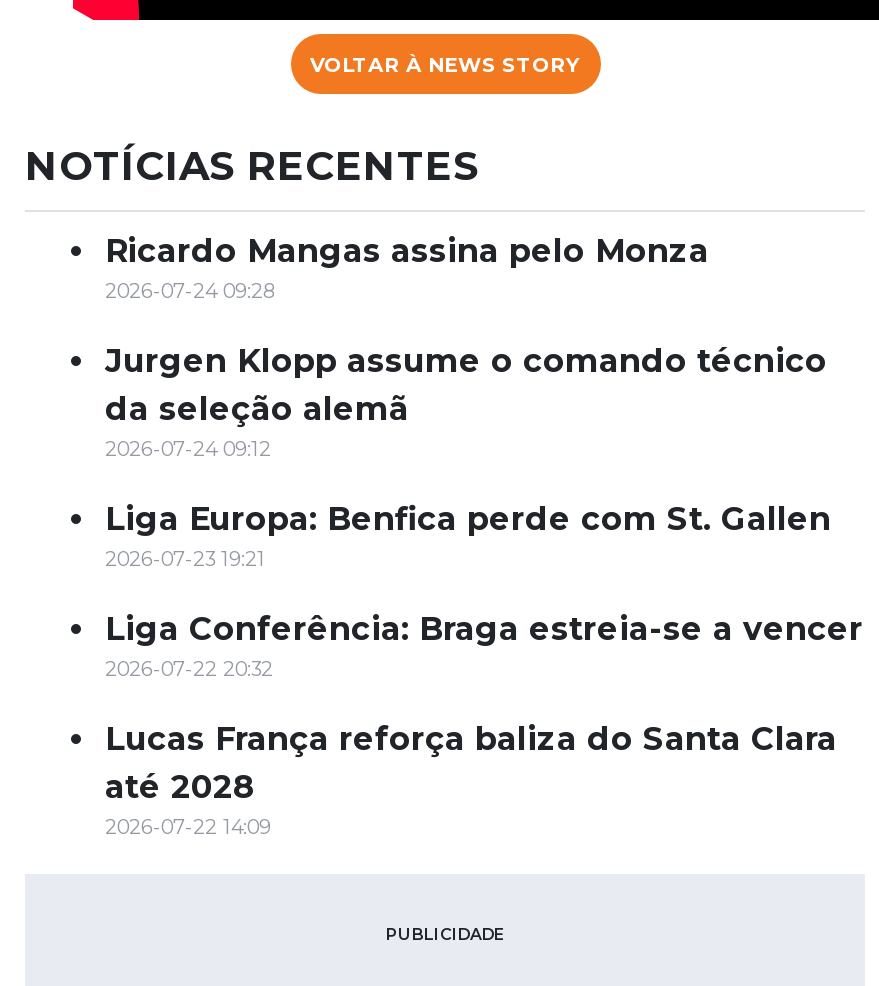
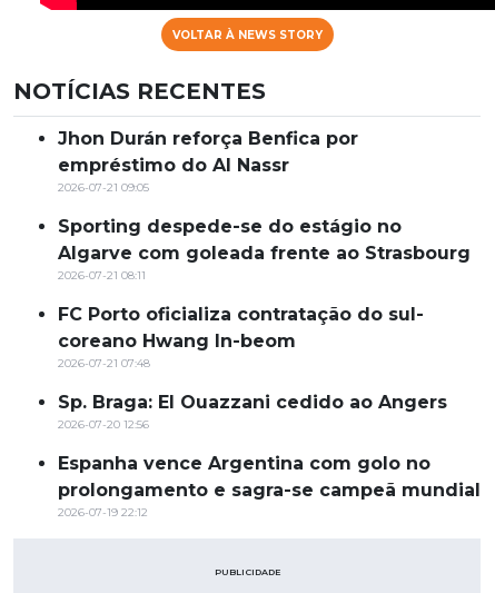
[105,232,709,304] Ricardo Mangas assina pelo Monza | 2026-07-24 09:28 -> [58,128,358,195] Jhon Durán reforça Benfica por | empréstimo do Al Nassr | 2026-07-21 09:05
[105,342,827,462] Jurgen Klopp assume o comando técnico | da seleção alemã | 2026-07-24 09:12 -> [58,216,471,283] Sporting despede-se do estágio no | Algarve com goleada frente ao Strasbourg | 2026-07-21 08:11
[105,500,831,572] Liga Europa: Benfica perde com St. Gallen | 2026-07-23 19:21 -> [58,304,424,371] FC Porto oficializa contratação do sul- | coreano Hwang In-beom | 2026-07-21 07:48
[105,610,863,682] Liga Conferência: Braga estreia-se a vencer | 2026-07-22 20:32 -> [58,392,447,432] Sp. Braga: El Ouazzani cedido ao Angers | 2026-07-20 12:56
[105,720,837,840] Lucas França reforça baliza do Santa Clara | até 2028 | 2026-07-22 14:09 -> [58,453,481,520] Espanha vence Argentina com golo no | prolongamento e sagra-se campeã mundial | 2026-07-19 22:12

